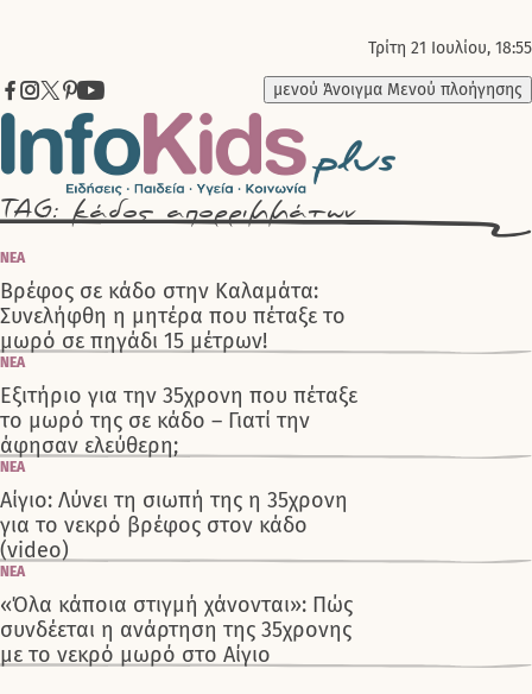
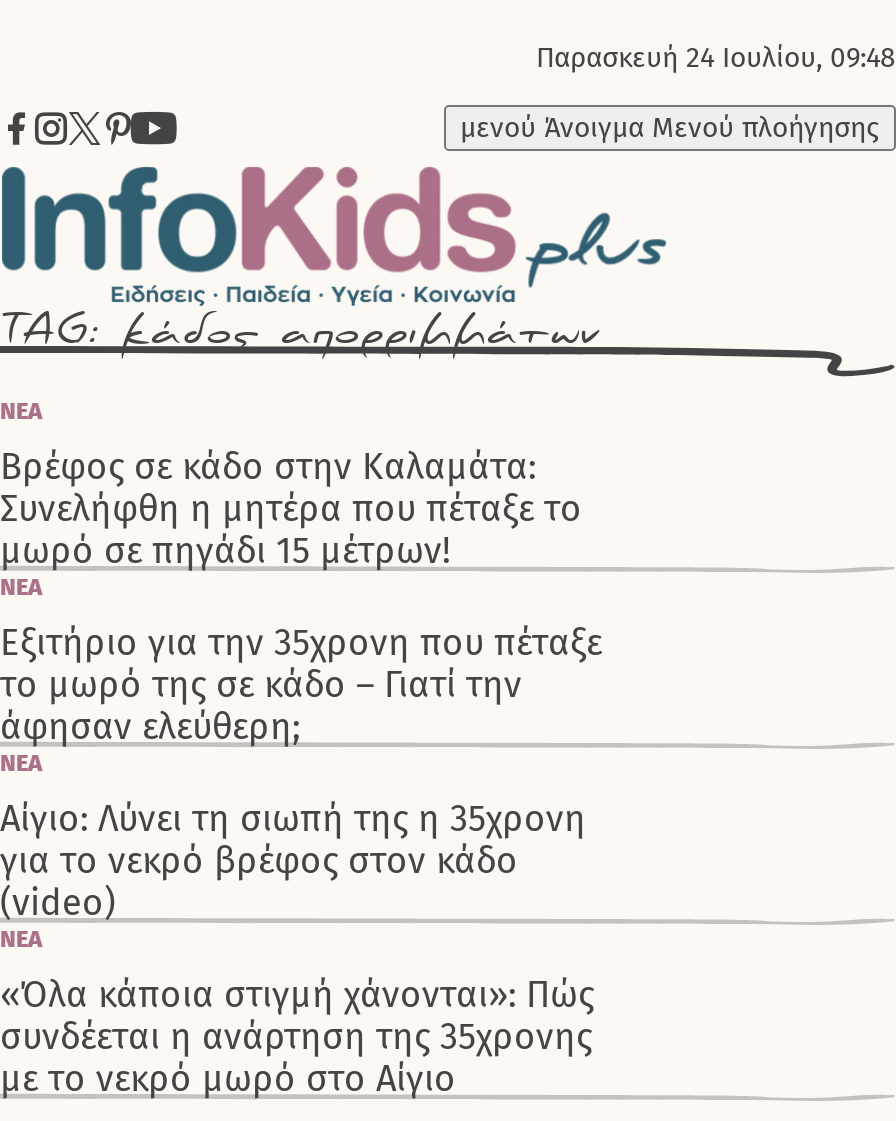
[368,38,532,58] Τρίτη 21 Ιουλίου, 18:55 -> [536,41,896,75] Παρασκευή 24 Ιουλίου, 09:48

